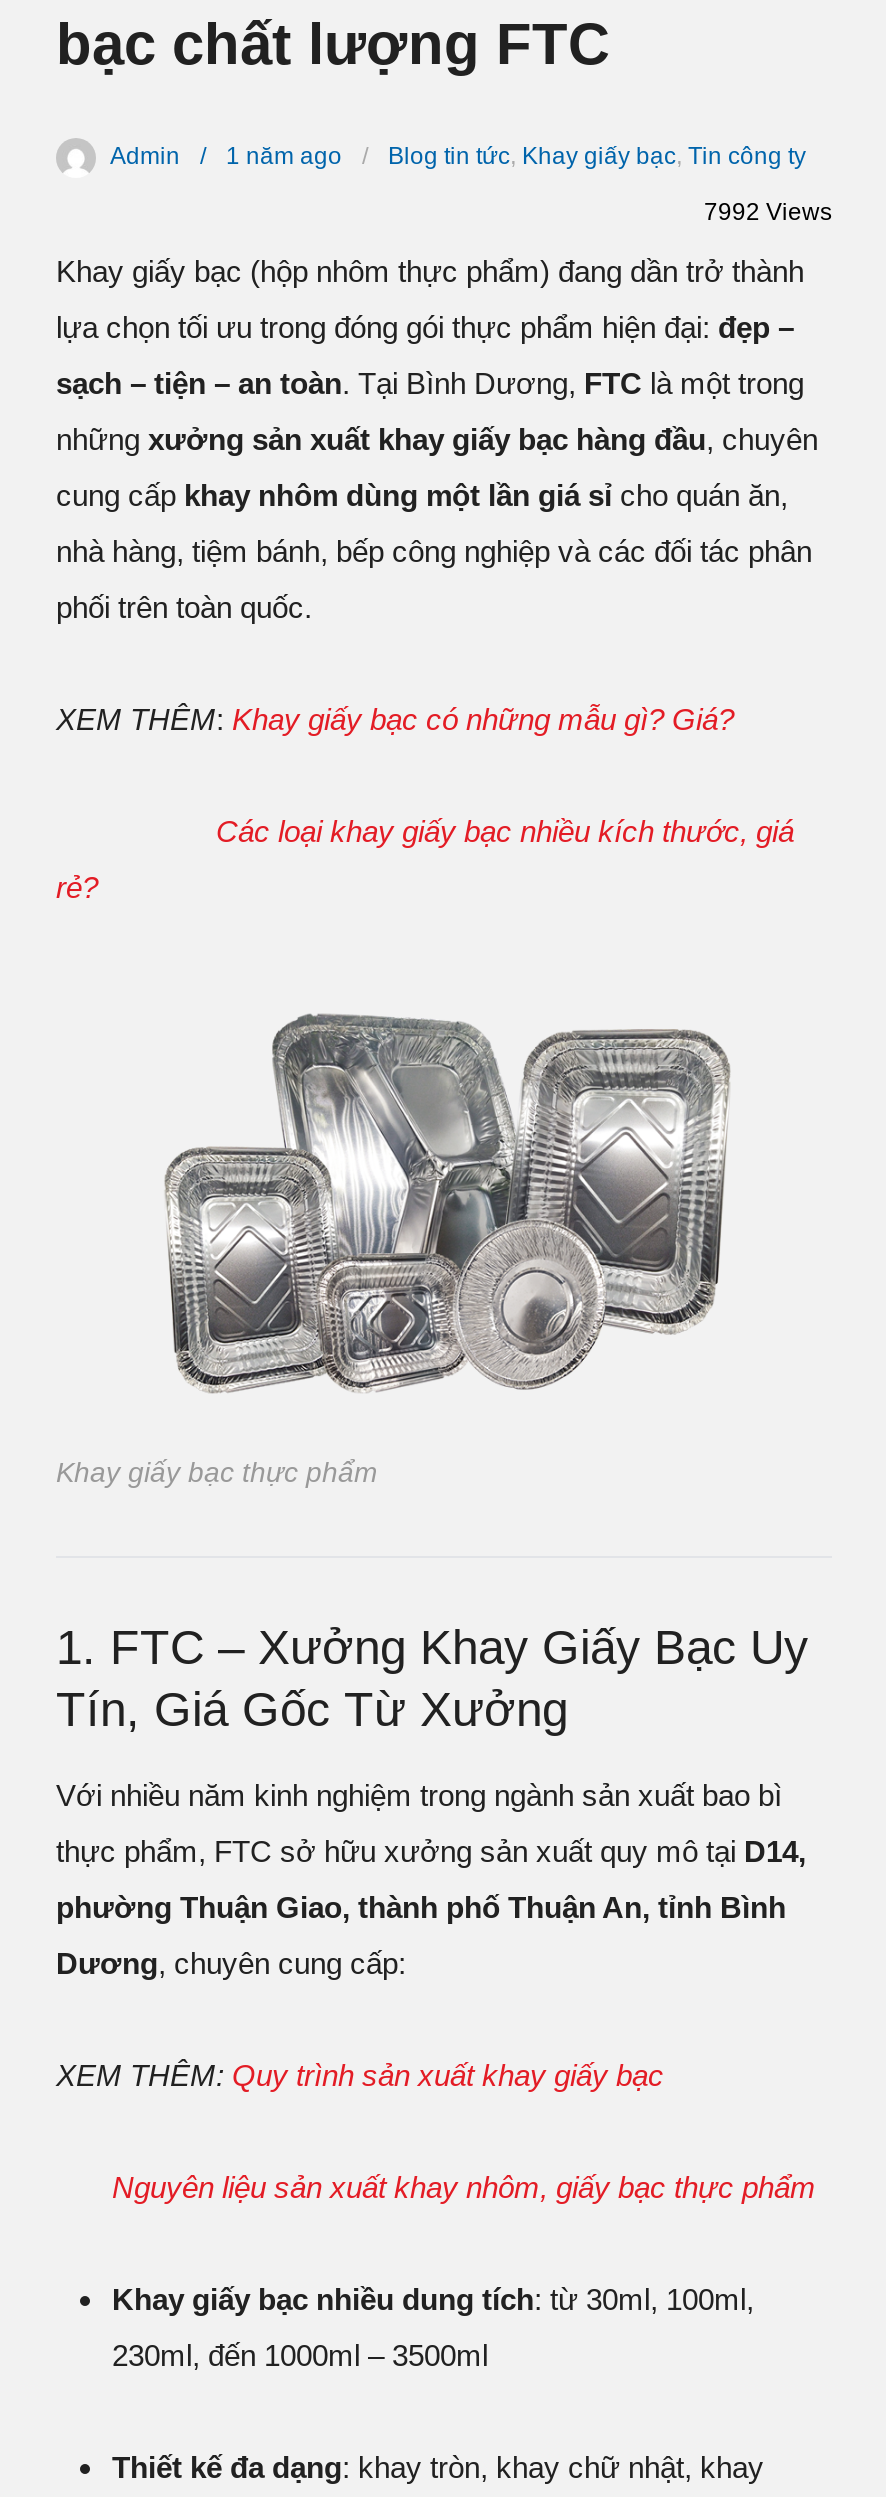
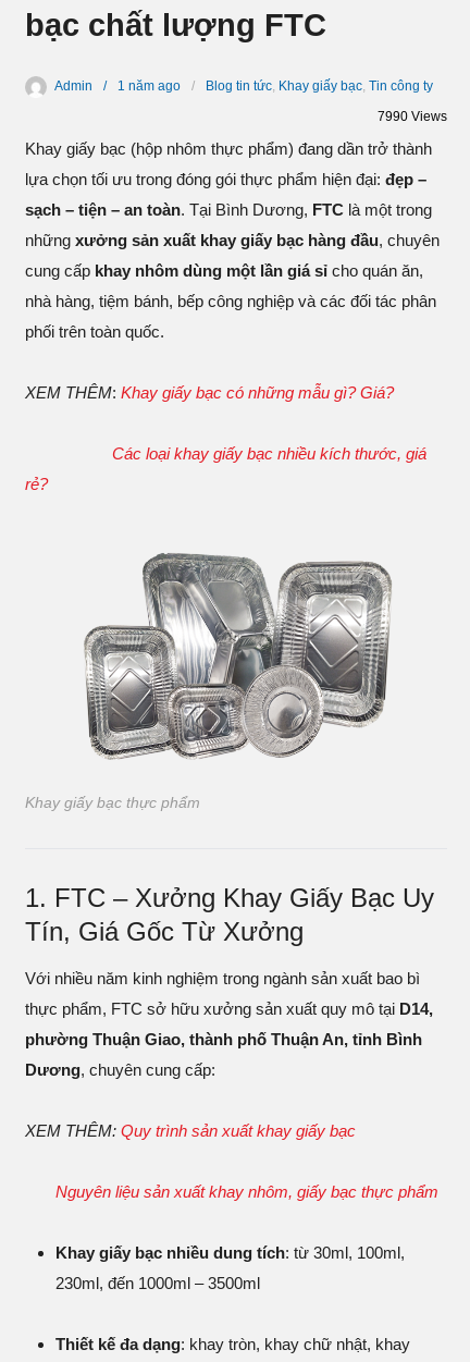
[704,198,832,226] 7992 Views -> [378,109,447,124] 7990 Views

